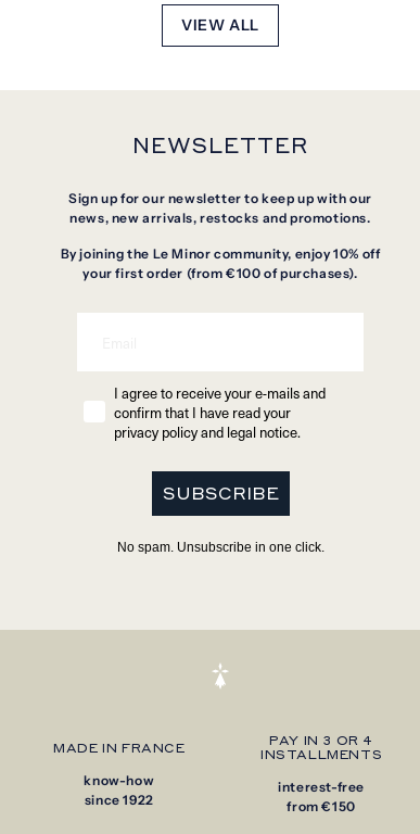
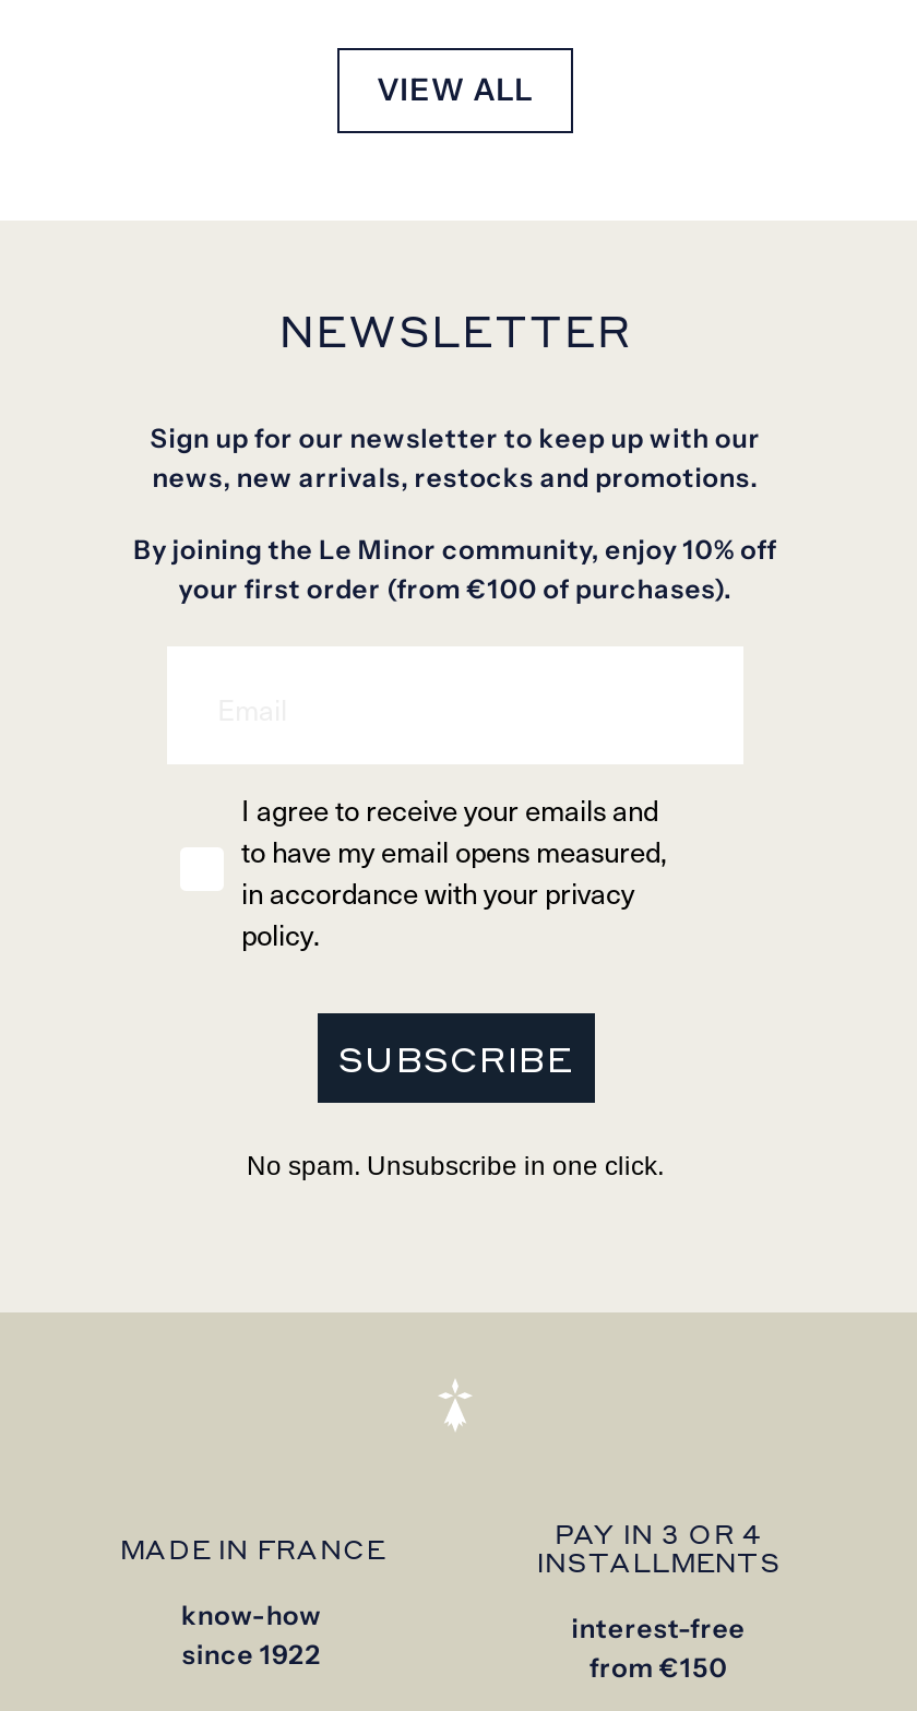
[114,383,326,442] I agree to receive your e-mails and | confirm that I have read your | privacy policy and legal notice. -> [241,789,667,955] I agree to receive your emails and | to have my email opens measured, | in accordance with your privacy | policy.

